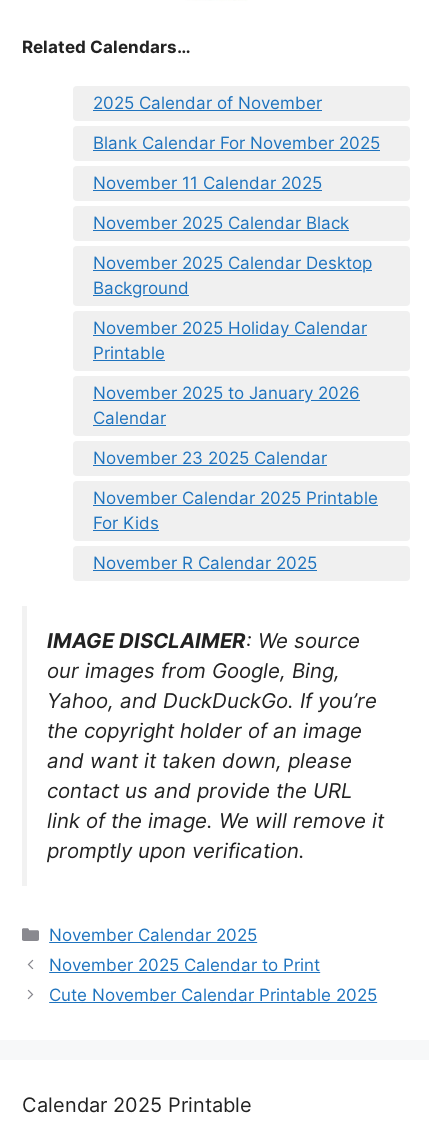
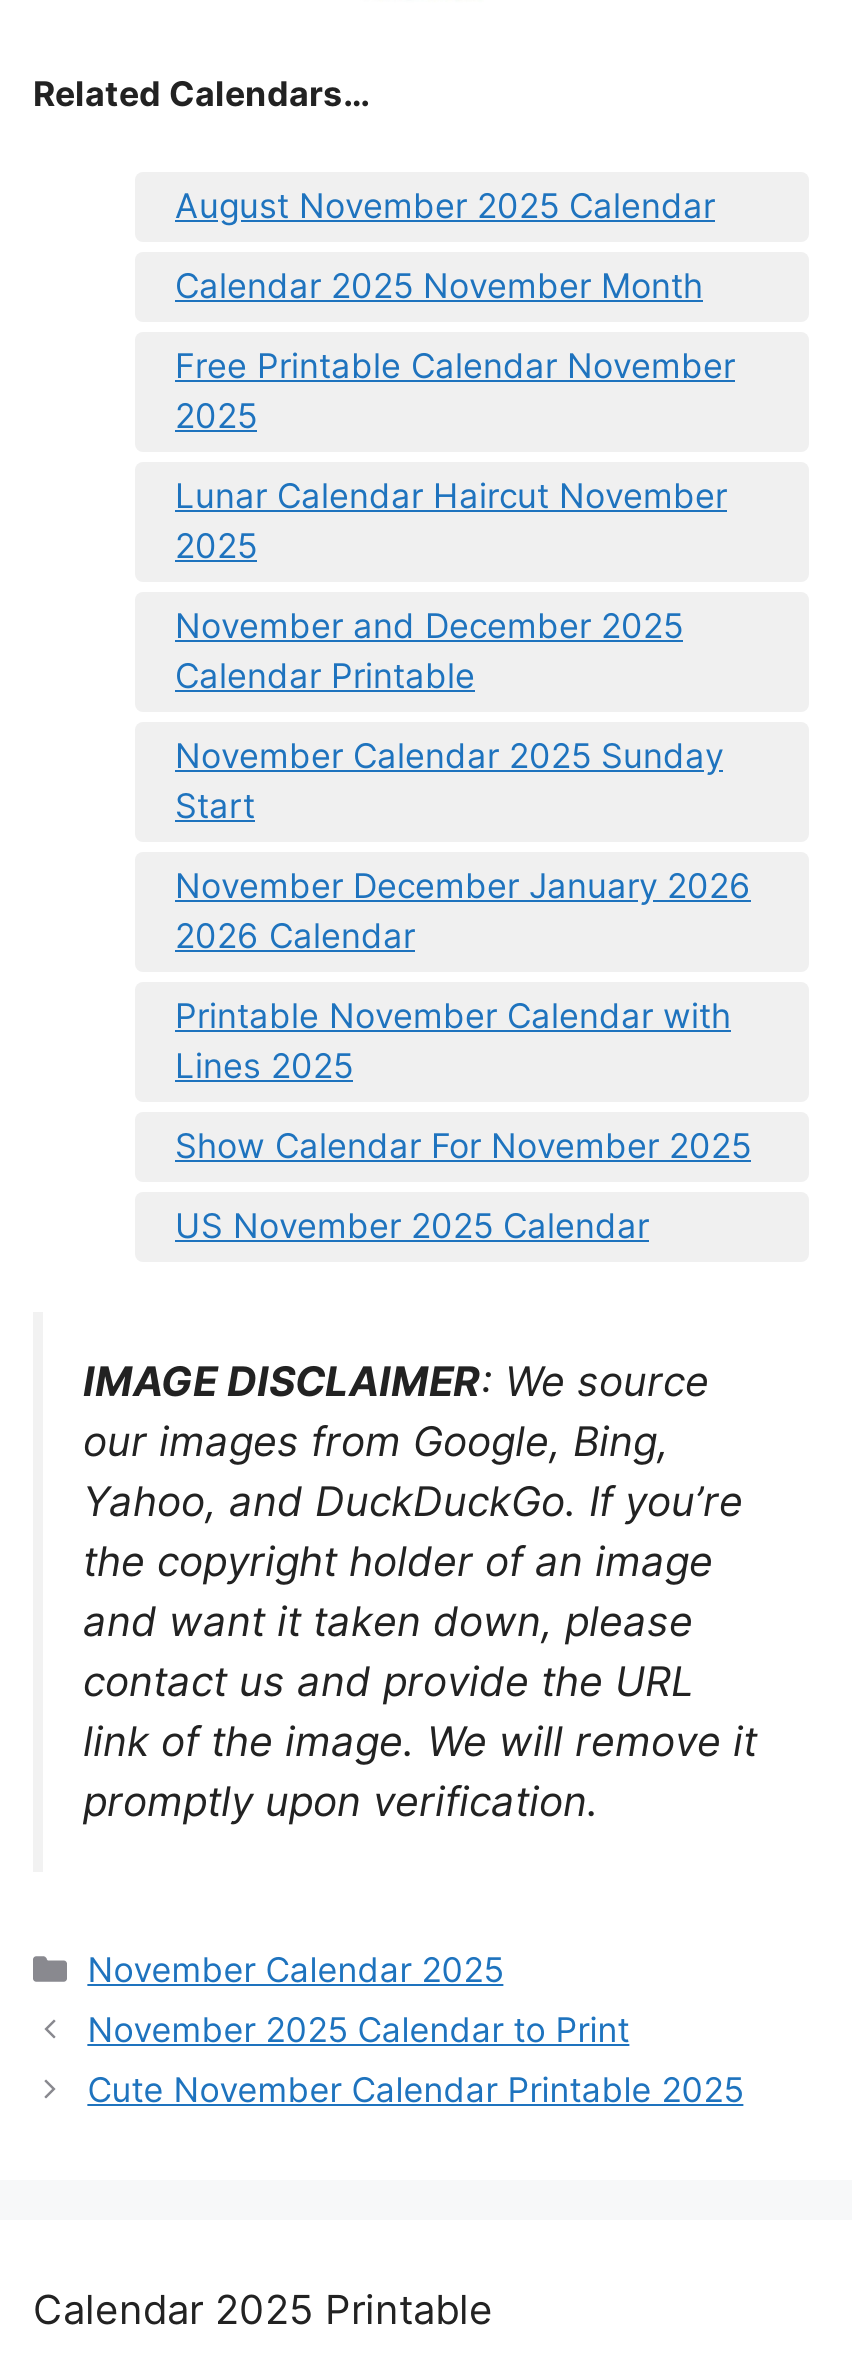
[93,93,322,113] 2025 Calendar of November -> [175,185,715,225] August November 2025 Calendar
[93,133,380,153] Blank Calendar For November 2025 -> [175,265,703,305] Calendar 2025 November Month
[93,173,322,193] November 11 Calendar 2025 -> [175,345,735,435] Free Printable Calendar November | 2025
[93,213,349,233] November 2025 Calendar Black -> [175,475,727,565] Lunar Calendar Haircut November | 2025
[93,253,372,298] November 2025 Calendar Desktop | Background -> [175,605,683,695] November and December 2025 | Calendar Printable
[93,318,367,363] November 2025 Holiday Calendar | Printable -> [175,735,723,825] November Calendar 2025 Sunday | Start
[93,383,360,428] November 2025 to January 2026 | Calendar -> [175,865,751,955] November December January 2026 | 2026 Calendar
[93,448,327,468] November 23 2025 Calendar -> [175,995,731,1085] Printable November Calendar with | Lines 2025
[93,488,378,533] November Calendar 2025 Printable | For Kids -> [175,1125,751,1165] Show Calendar For November 2025
[93,553,317,573] November R Calendar 2025 -> [175,1205,649,1245] US November 2025 Calendar

